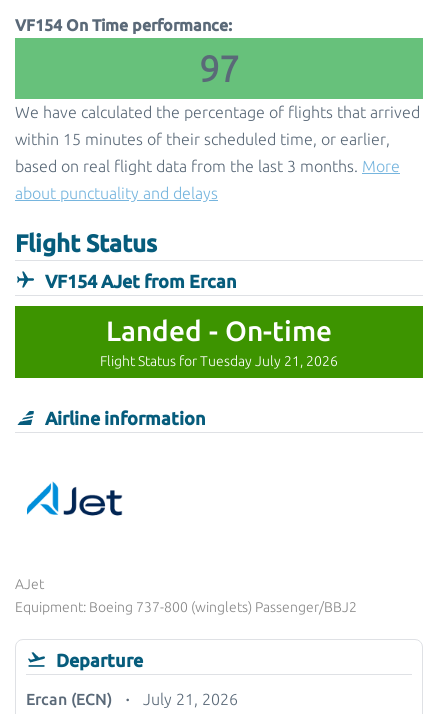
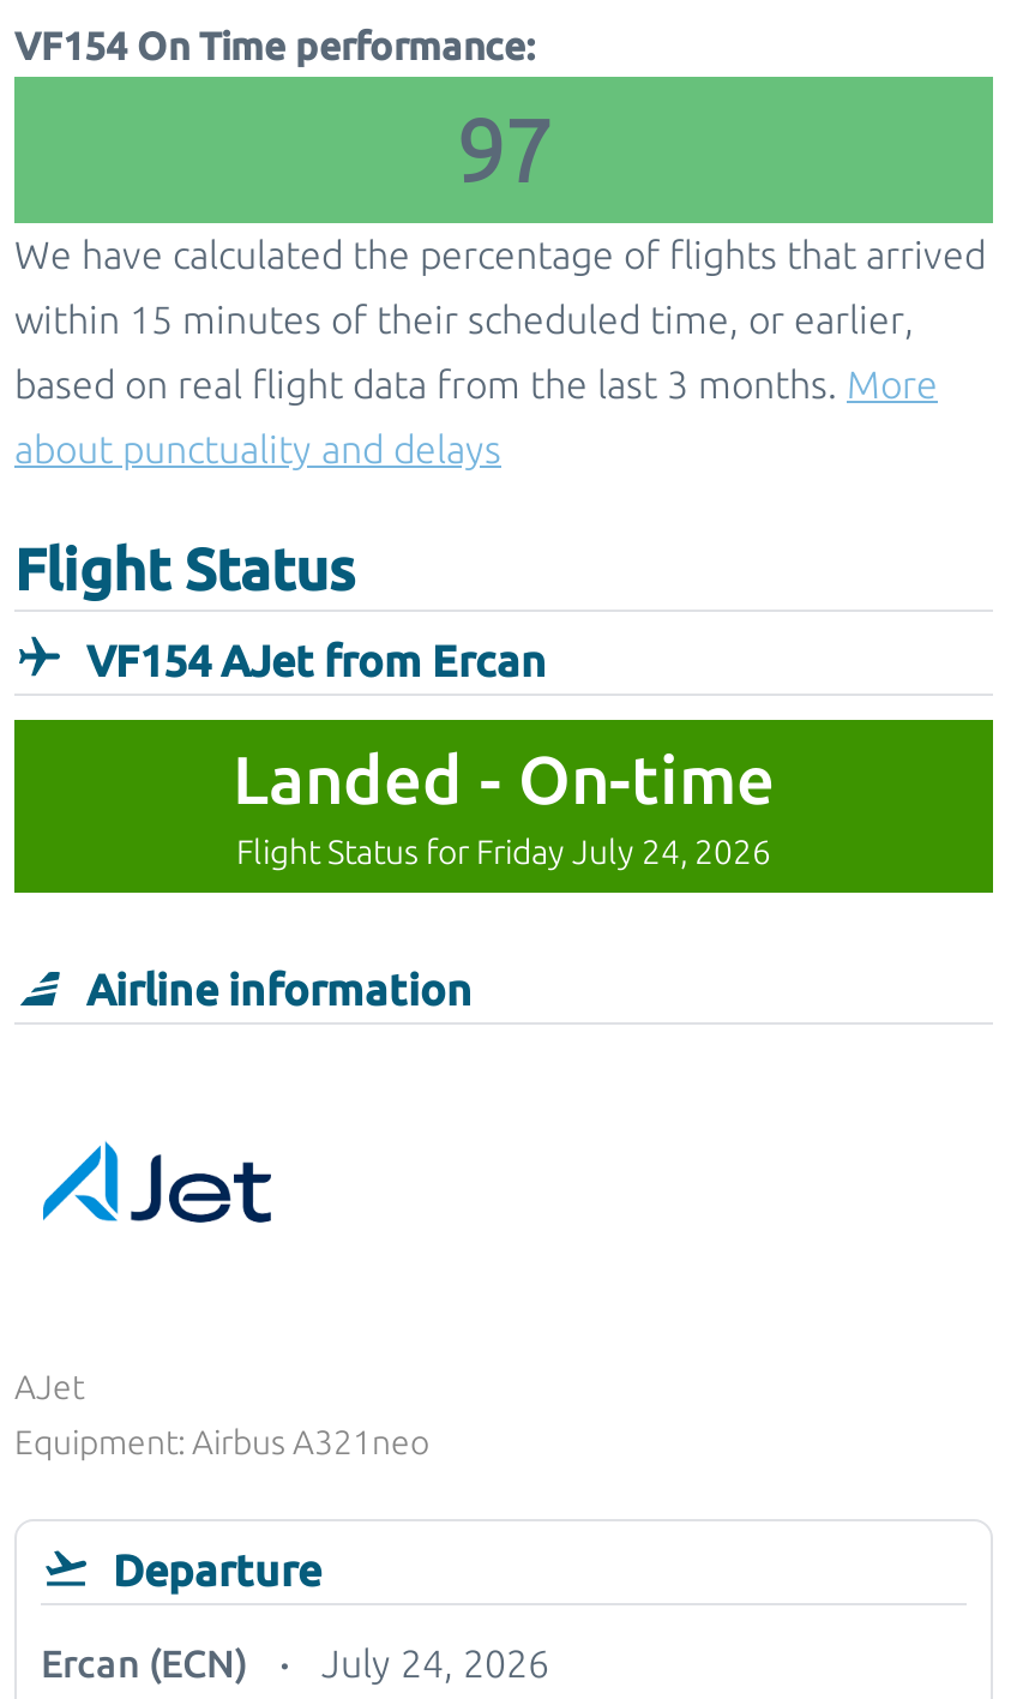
[100,353,338,369] Flight Status for Tuesday July 21, 2026 -> [236,833,771,871] Flight Status for Friday July 24, 2026
[15,599,357,615] Equipment: Boeing 737-800 (winglets) Passenger/BBJ2 -> [14,1423,429,1461] Equipment: Airbus A321neo
[26,687,238,709] Ercan (ECN) July 21, 2026 -> [41,1634,549,1687] Ercan (ECN) July 24, 2026

